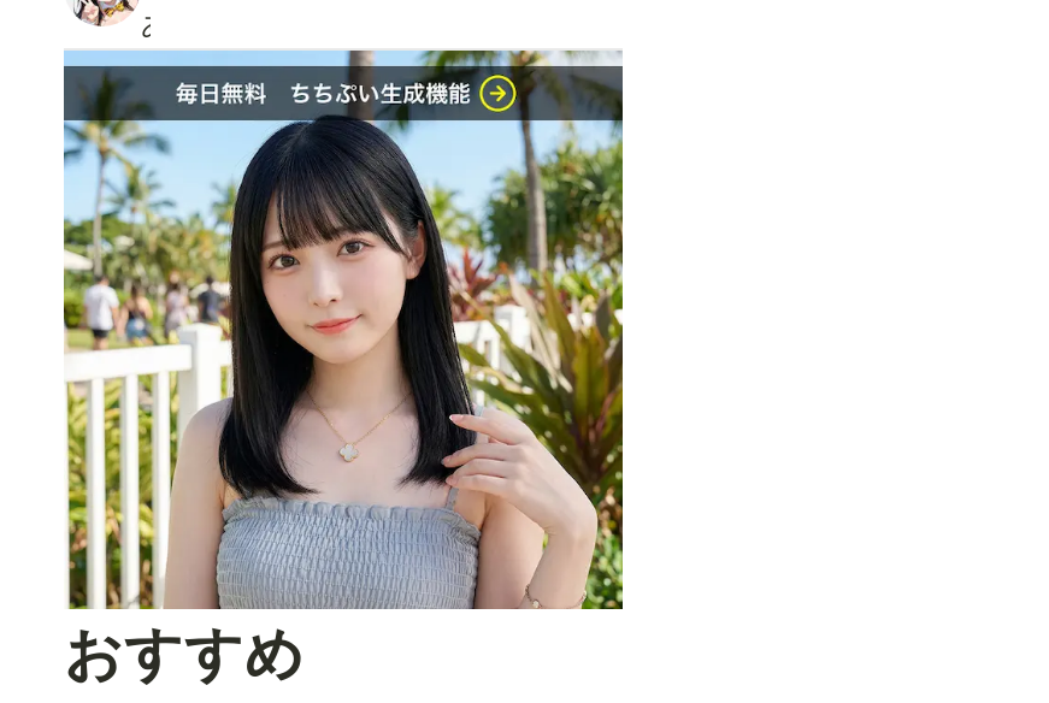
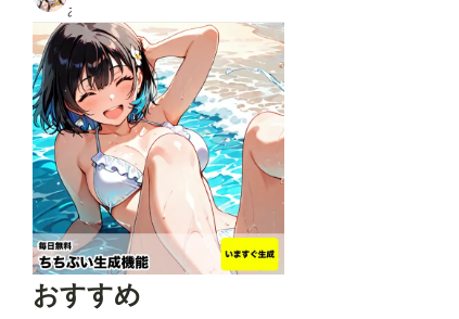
[61,48,625,612] [image] -> [31,22,284,276] [image]

